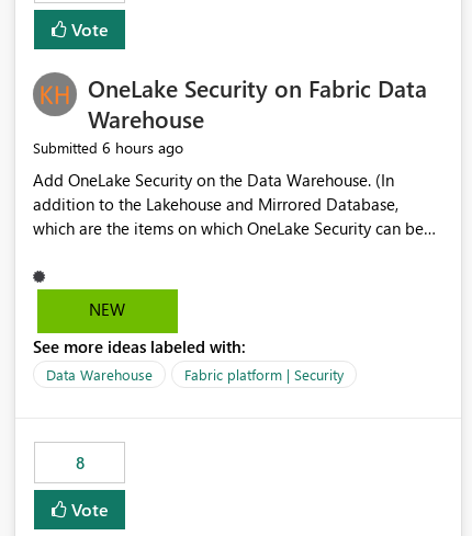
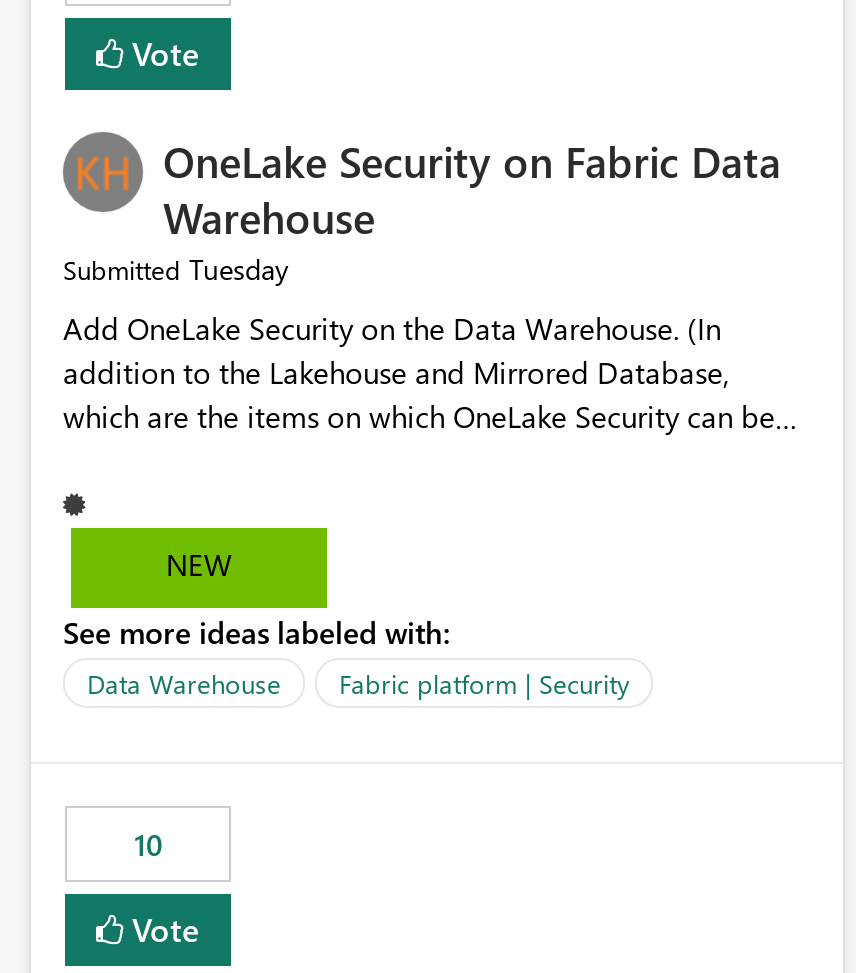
[33,137,183,158] Submitted 6 hours ago -> [63,251,289,289] Submitted Tuesday
[75,452,84,474] 8 -> [134,825,162,865] 10

